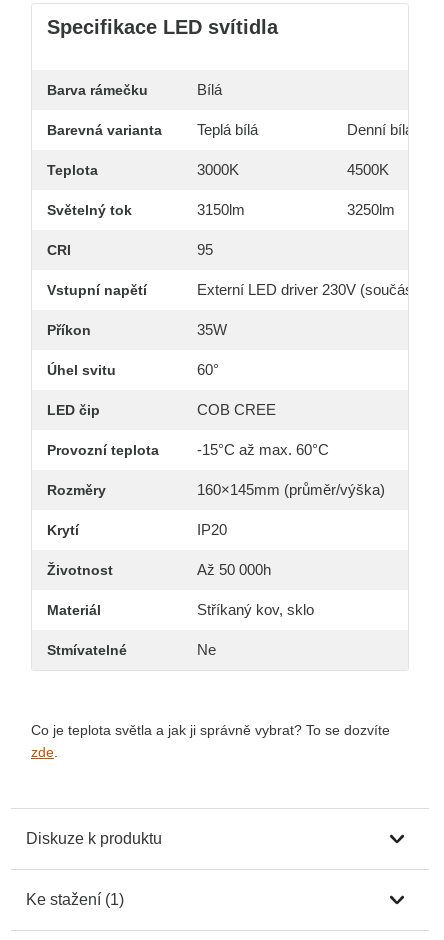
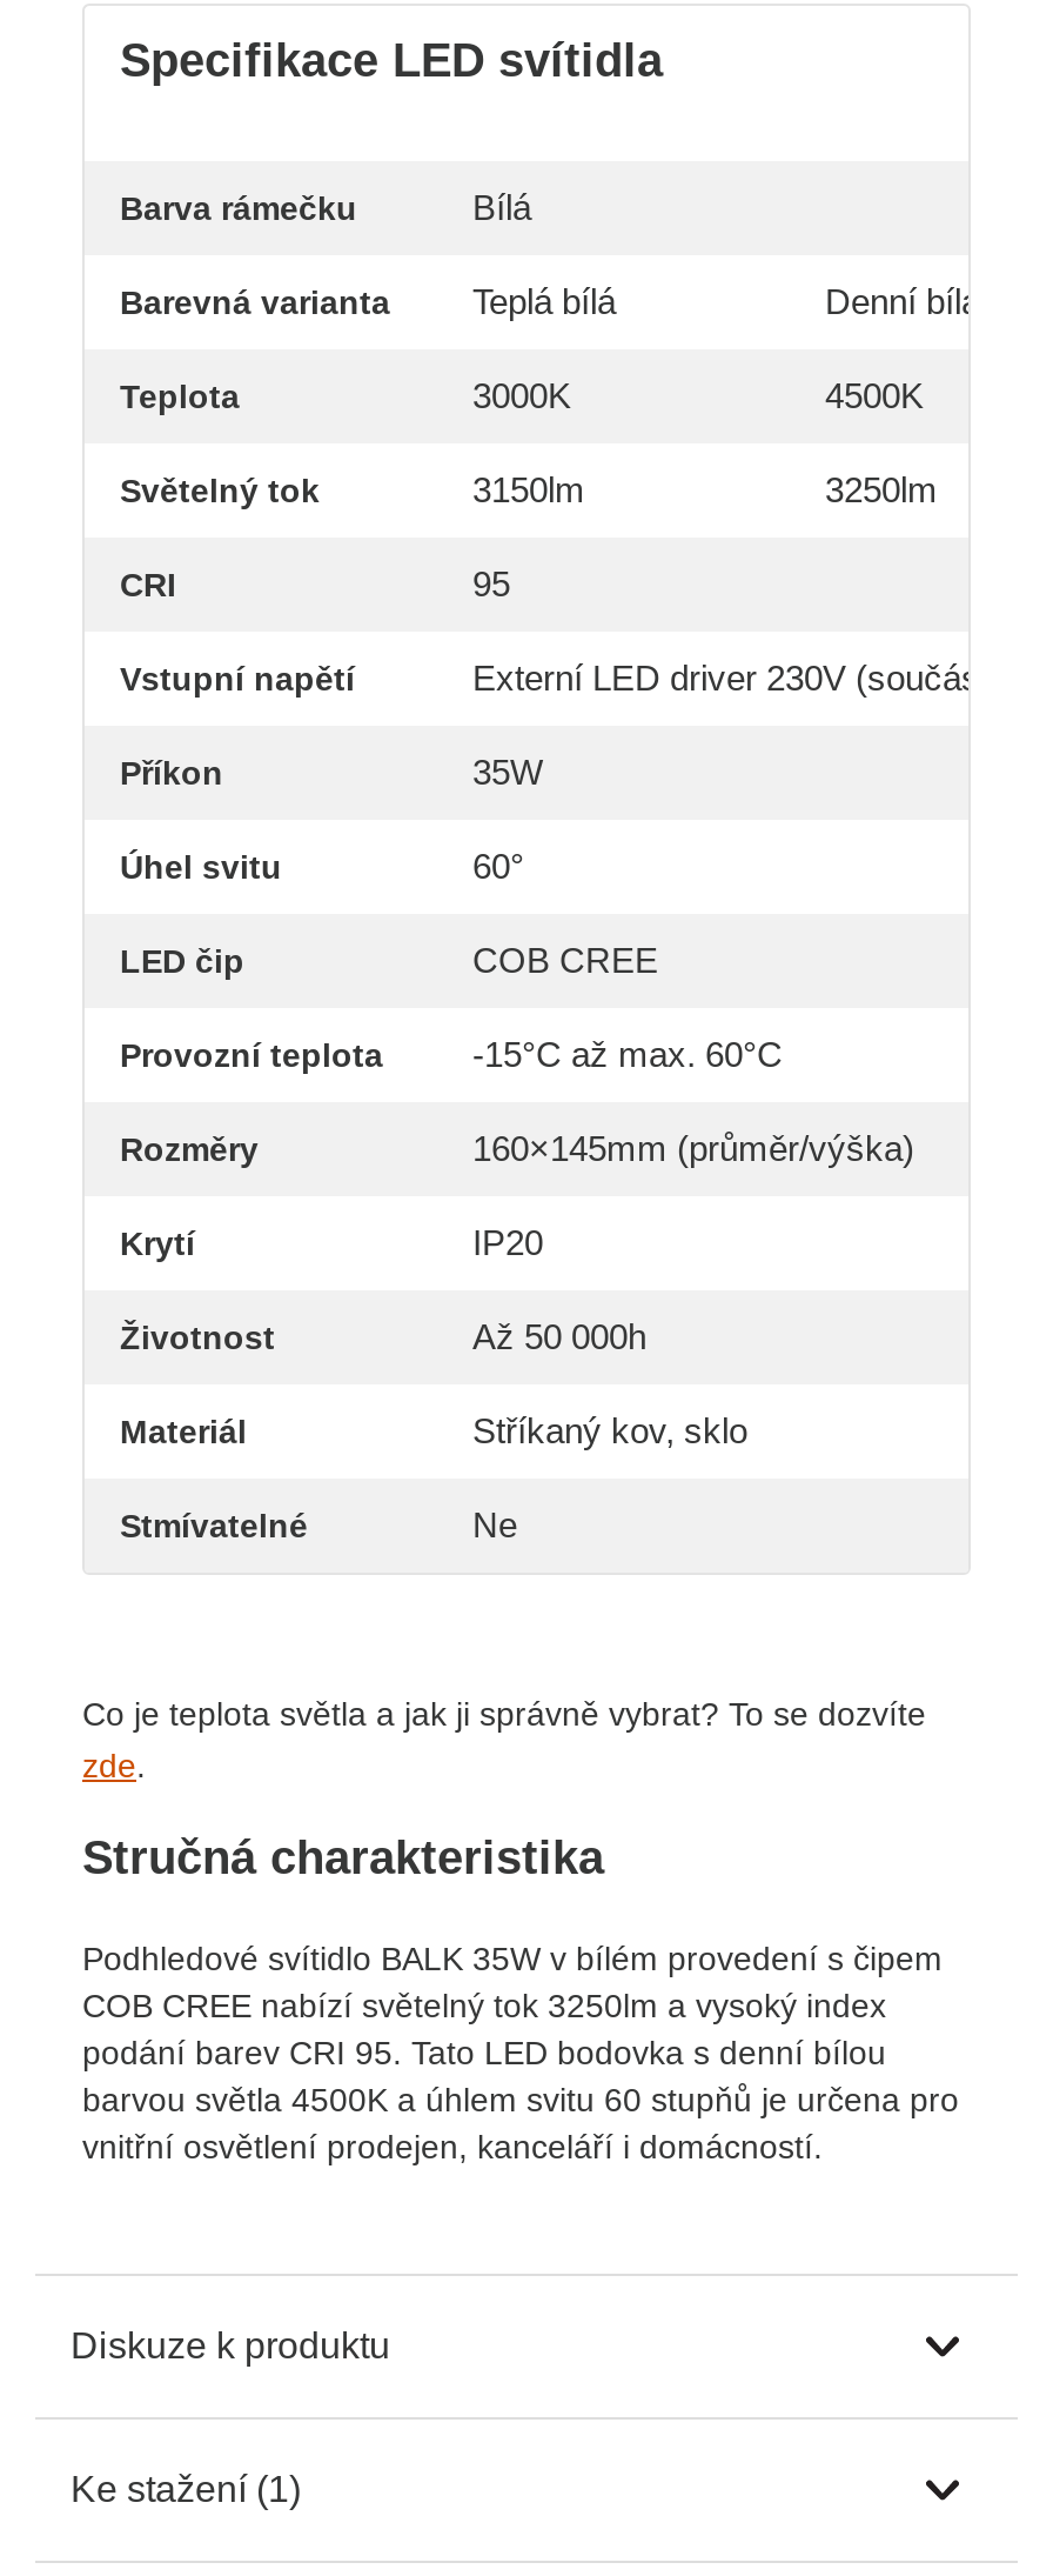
none -> [82,1830,959,2165] Stručná charakteristika | Podhledové svítidlo BALK 35W v bílém provedení s čipem | COB CREE nabízí světelný tok 3250lm a vysoký index | podání barev CRI 95. Tato LED bodovka s denní bílou | barvou světla 4500K a úhlem svitu 60 stupňů je určena pro | vnitřní osvětlení prodejen, kanceláří i domácností.

